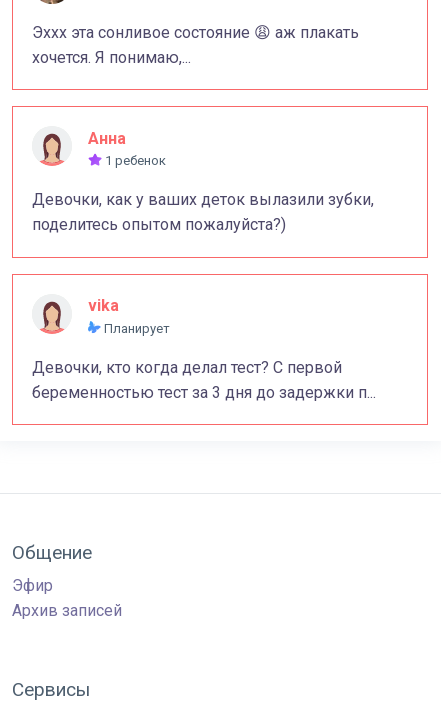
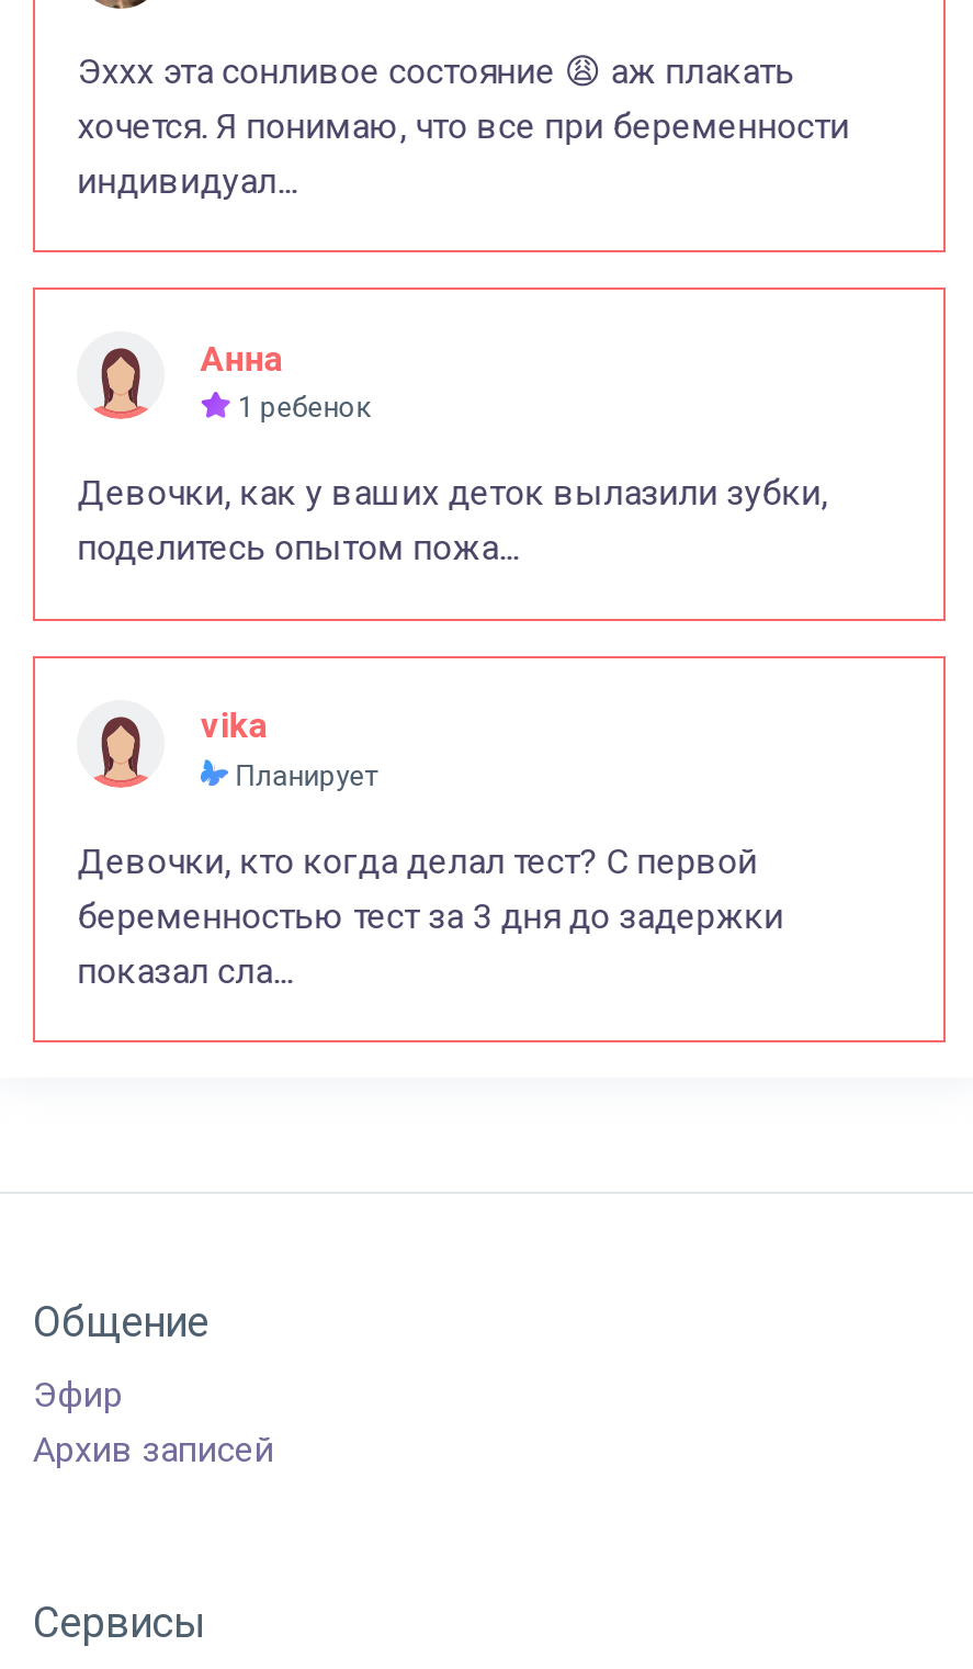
[32,48,191,67] хочется. Я понимаю,... -> [77,105,849,201] хочется. Я понимаю, что все при беременности | индивидуал...
[32,215,286,234] поделитесь опытом пожалуйста?) -> [77,528,518,569] поделитесь опытом пожа...
[32,383,376,402] беременностью тест за 3 дня до задержки п... -> [77,896,784,992] беременностью тест за 3 дня до задержки | показал сла...

